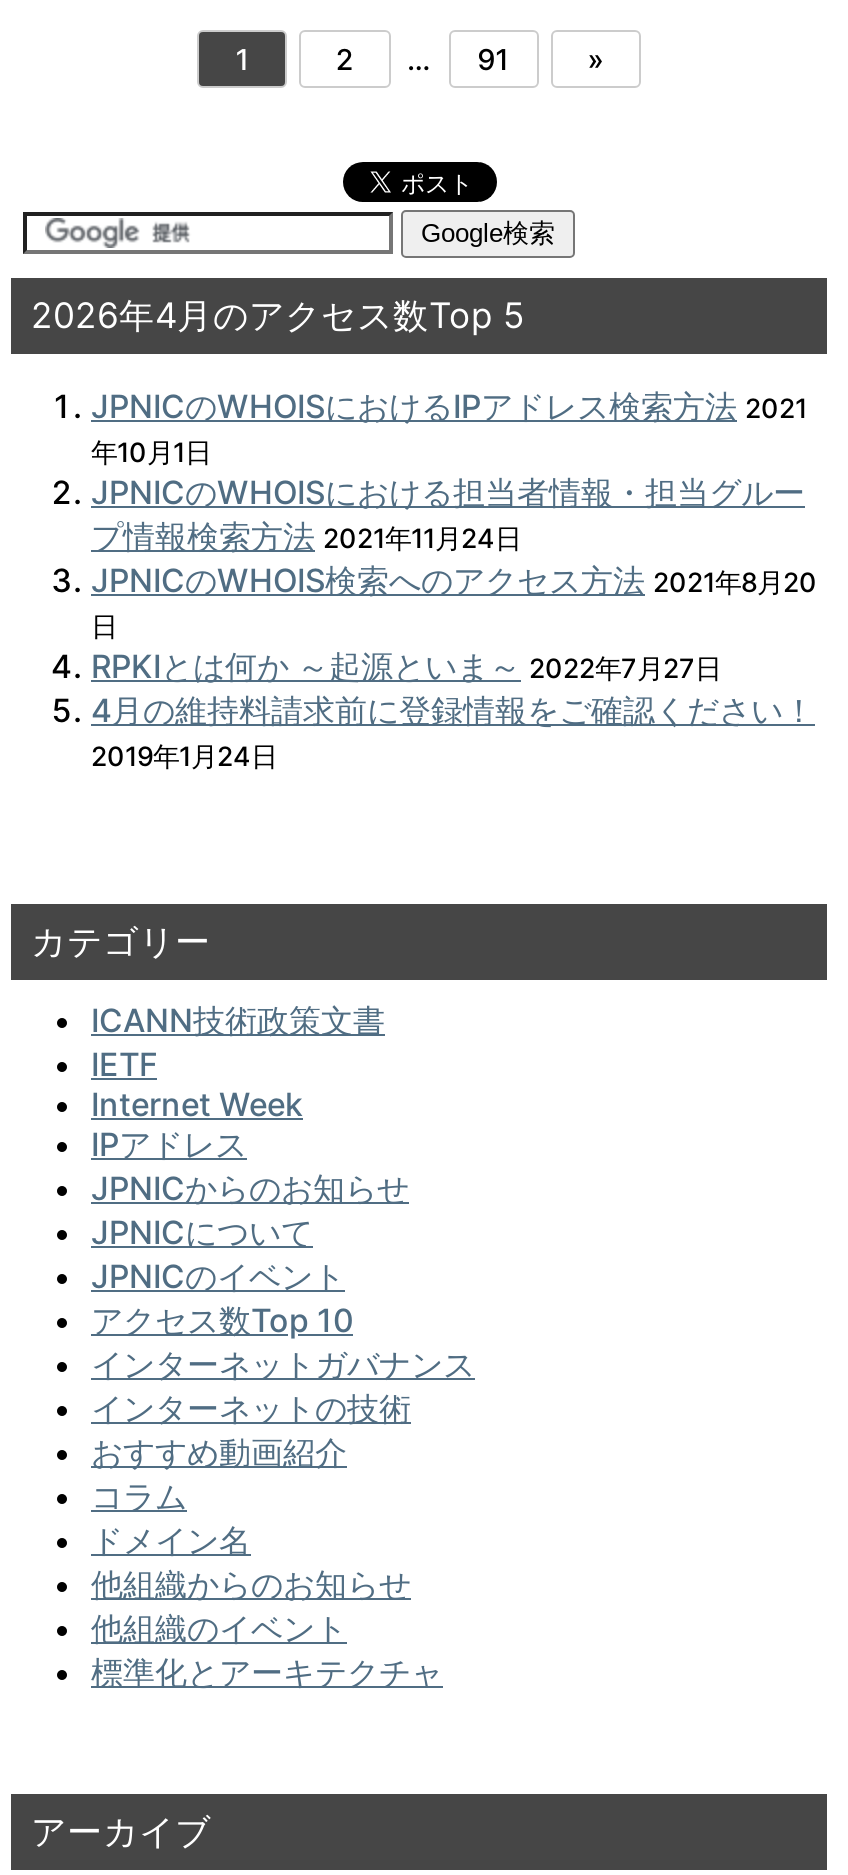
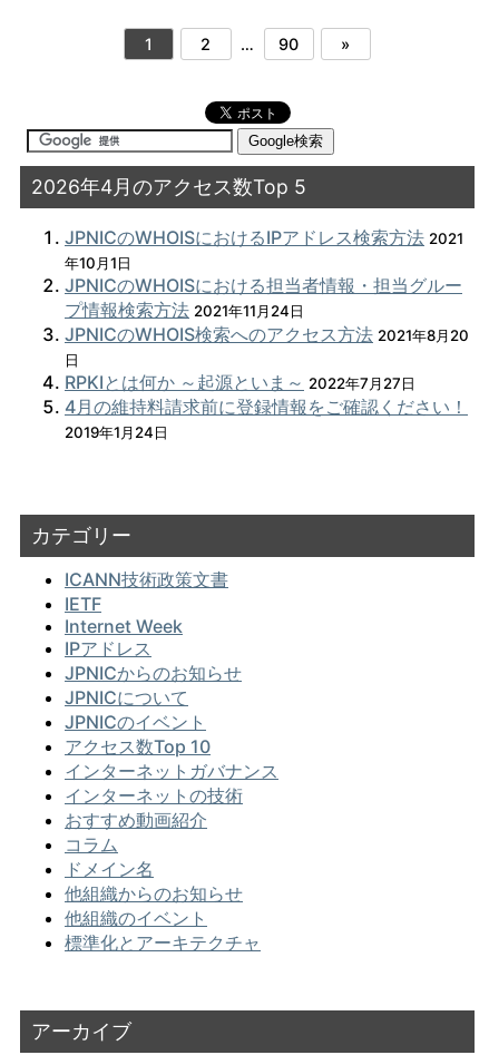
[477,42,509,76] 91 -> [279,35,299,54] 90

